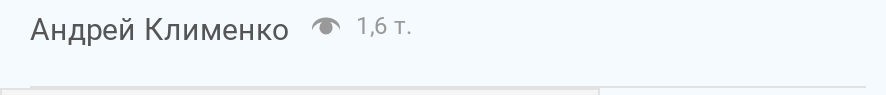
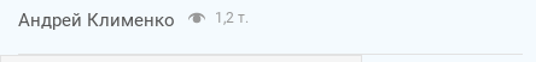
[356,13,412,41] 1,6 т. -> [215,10,249,27] 1,2 т.

